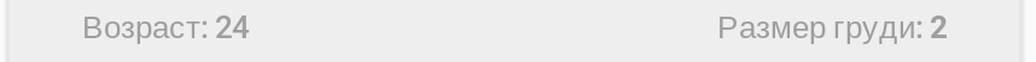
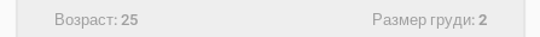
[82,11,249,47] Возраст: 24 -> [54,10,138,28] Возраст: 25

